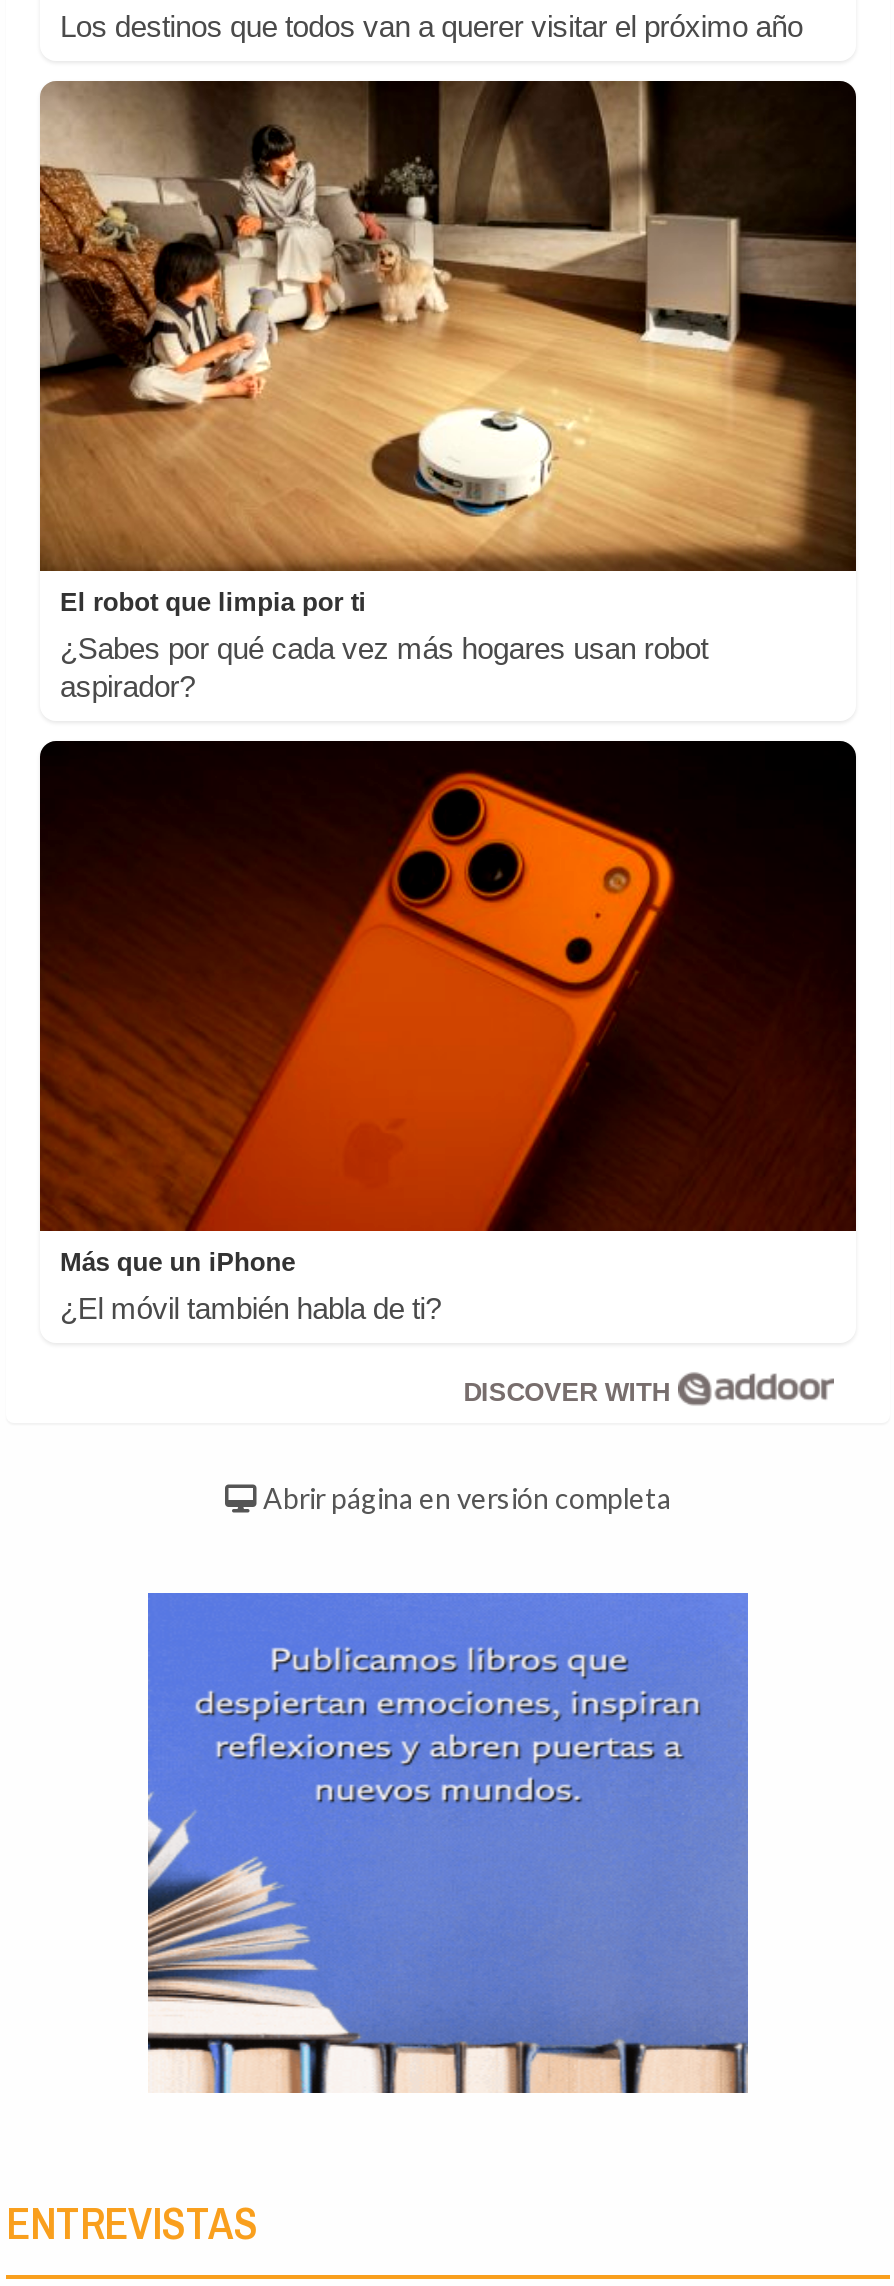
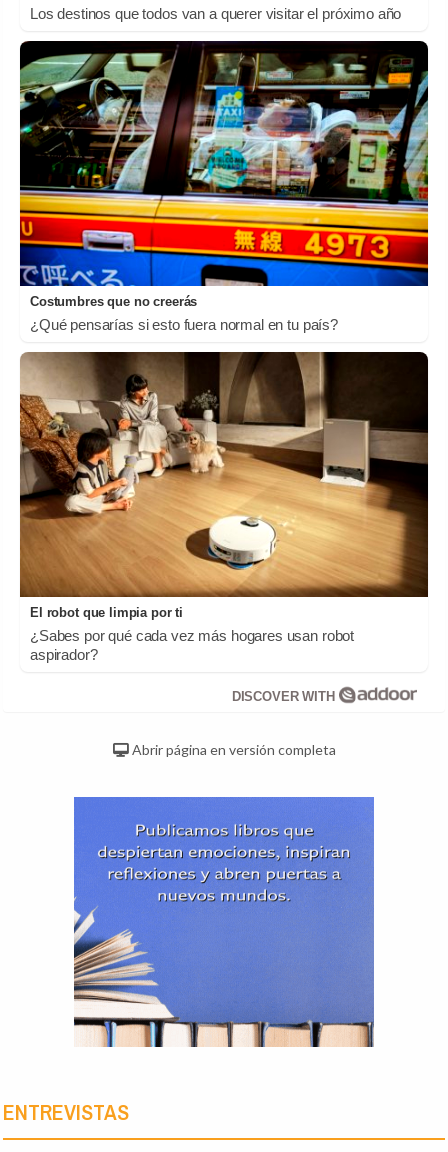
none -> [19,40,429,333] [image] | Costumbres que no creerás | ¿Qué pensarías si esto fuera normal en tu país?
moved [36,79,856,703] -> [18,351,428,662]: [image] | El robot que limpia por ti | ¿Sabes por qué cada vez más hogares usan robot | aspirador?
[38,739,858,1324] [image] | Más que un iPhone | ¿El móvil también habla de ti? -> none

